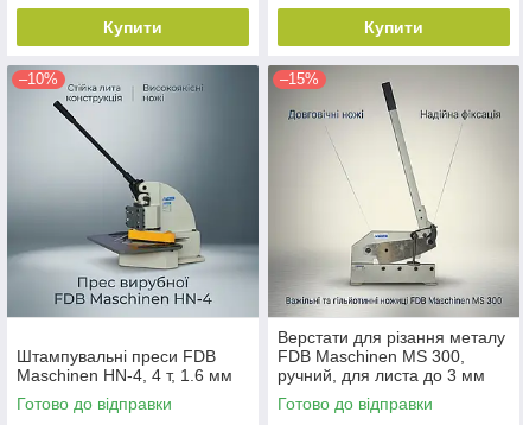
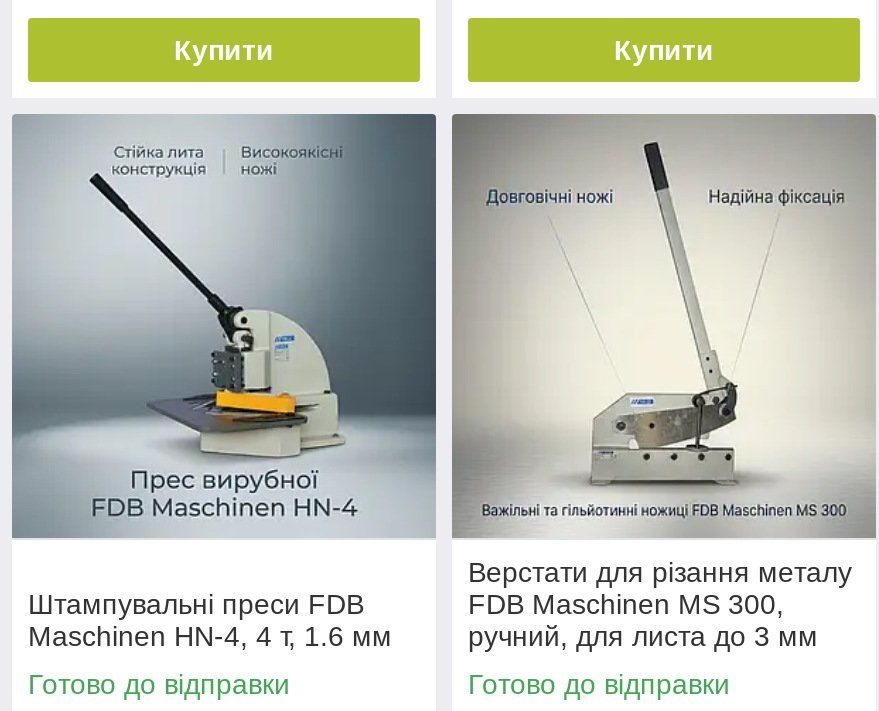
[19,70,58,88] –10% -> none
[280,70,319,88] –15% -> none

